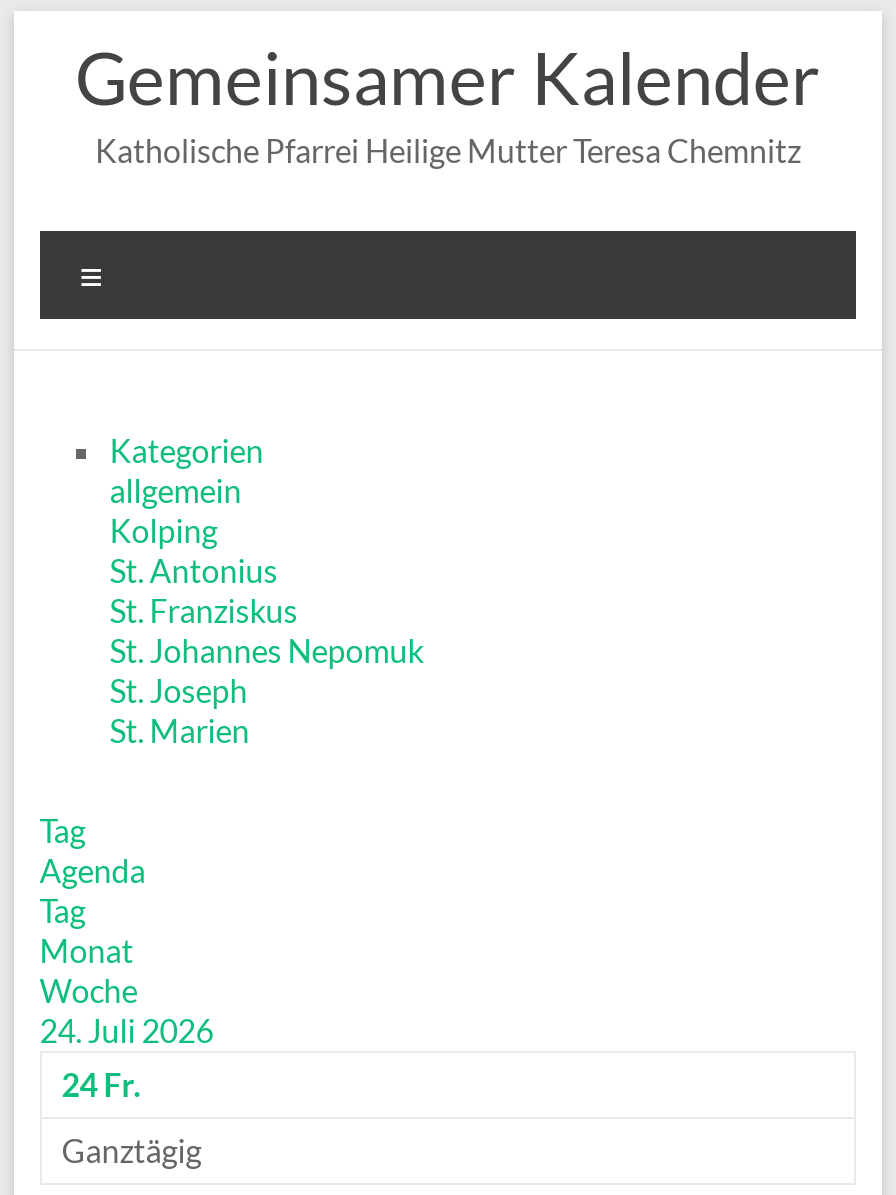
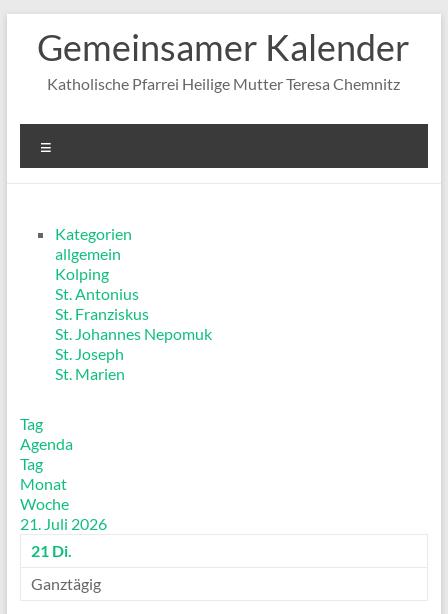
[40,1011,214,1103] 24. Juli 2026 | 24 Fr. -> [20,514,107,560] 21. Juli 2026 | 21 Di.

